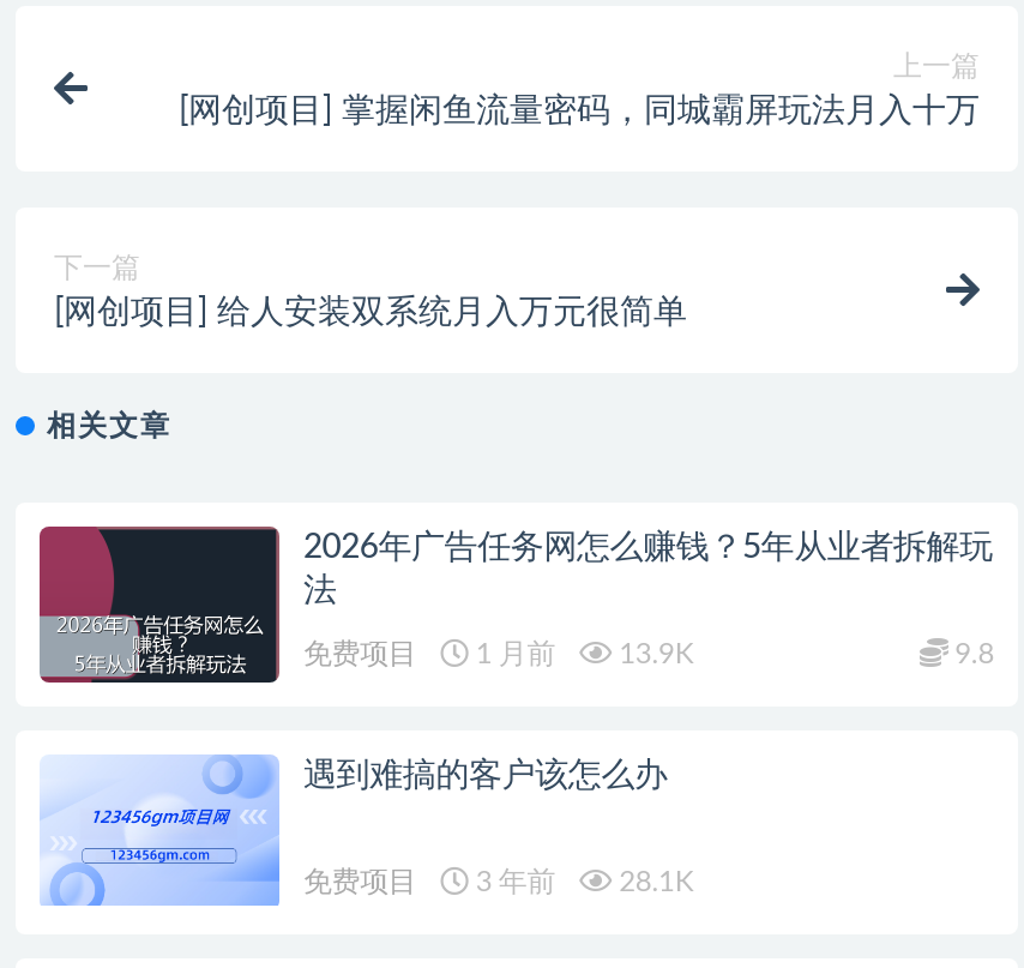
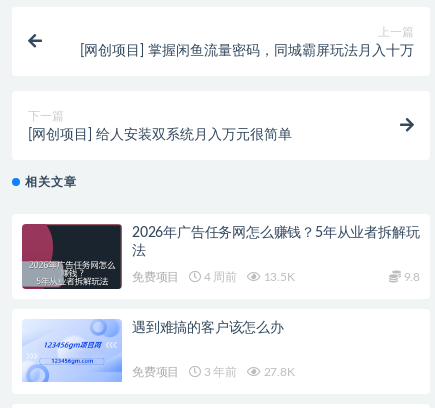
[469,640,693,669] 1 月前 | 13.9K -> [201,271,295,283] 4 周前 | 13.5K
[303,868,693,897] 免费项目 3 年前 28.1K -> [132,366,295,378] 免费项目 3 年前 27.8K

